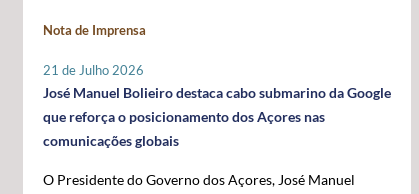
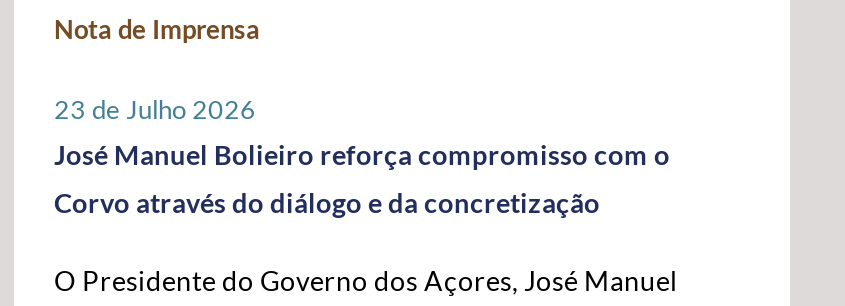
[43,62,391,149] 21 de Julho 2026 | José Manuel Bolieiro destaca cabo submarino da Google | que reforça o posicionamento dos Açores nas | comunicações globais -> [54,93,670,219] 23 de Julho 2026 | José Manuel Bolieiro reforça compromisso com o | Corvo através do diálogo e da concretização

